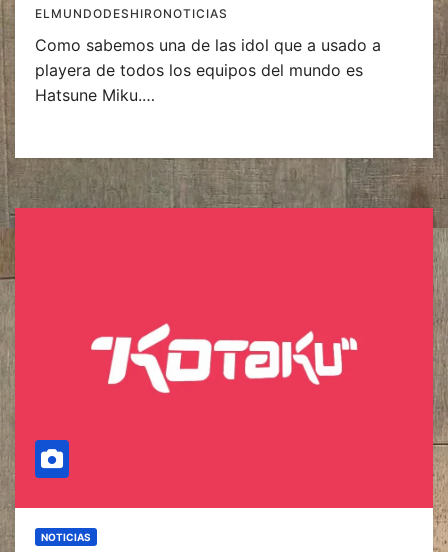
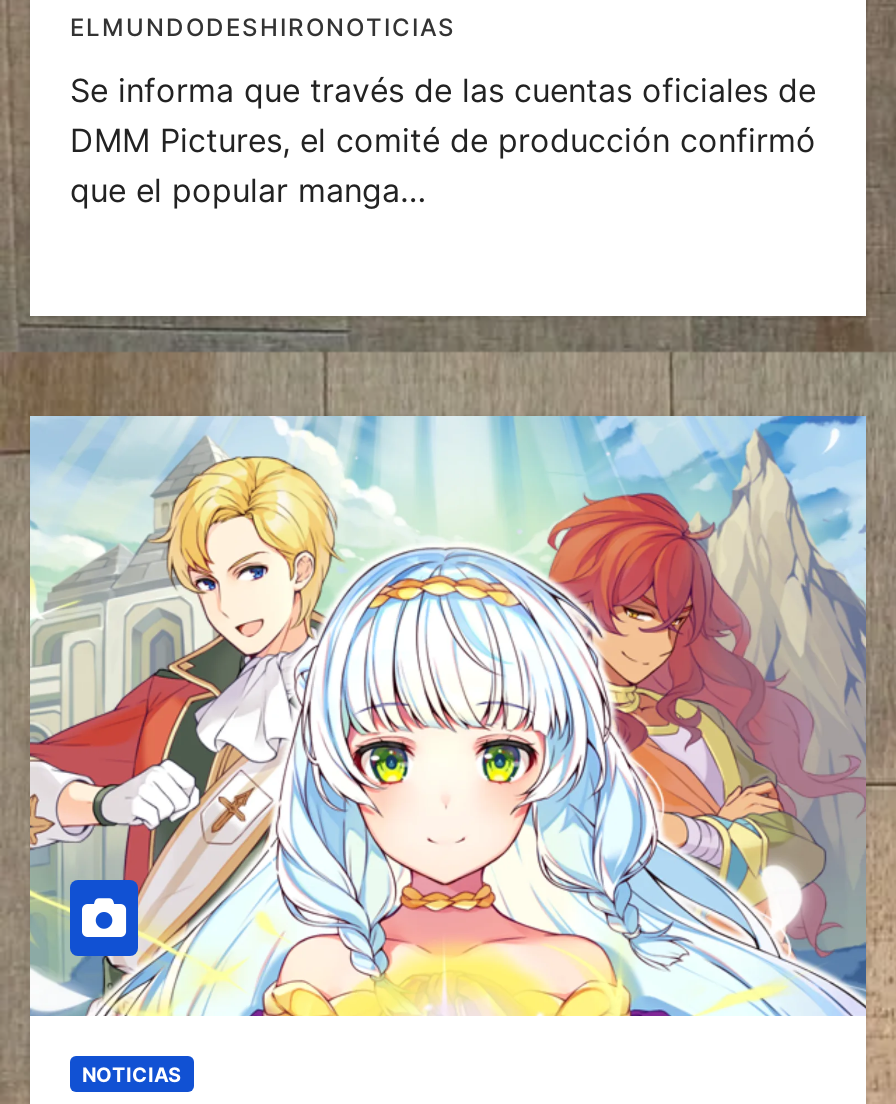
[35,35,381,105] Como sabemos una de las idol que a usado a | playera de todos los equipos del mundo es | Hatsune Miku.… -> [70,71,816,211] Se informa que través de las cuentas oficiales de | DMM Pictures, el comité de producción confirmó | que el popular manga…
[3,158,445,509] [image] -> [6,314,890,1032] [image]

